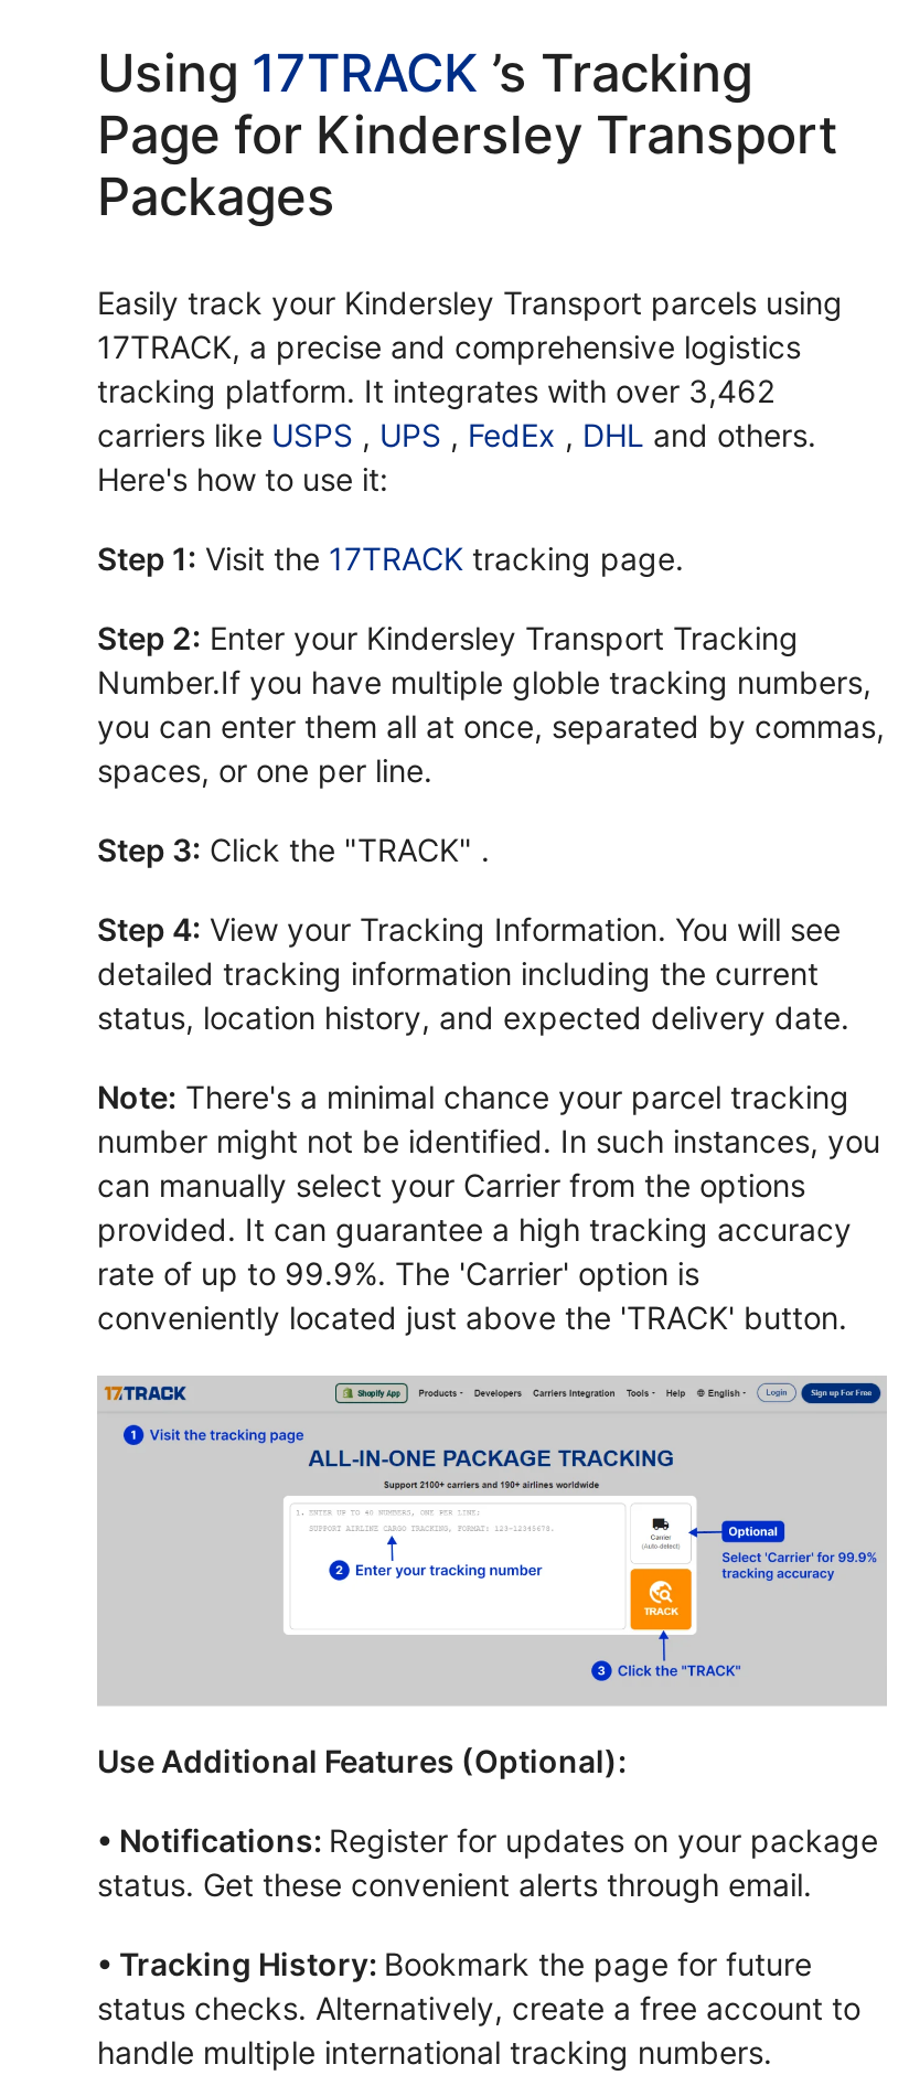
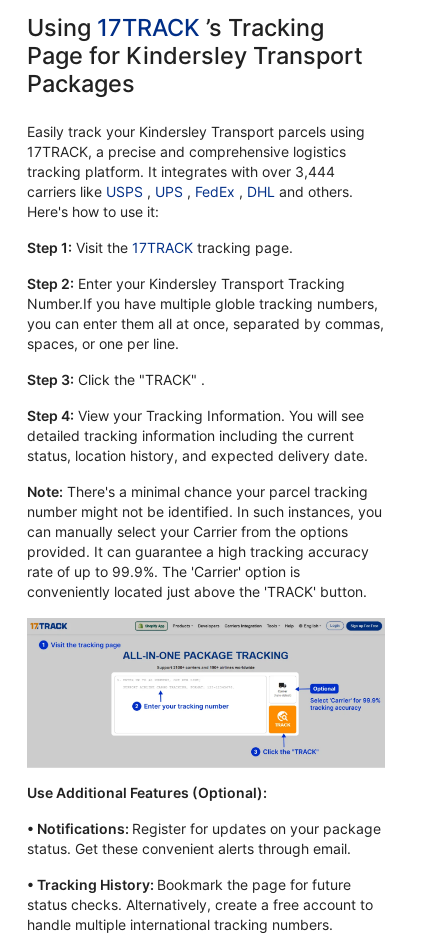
[97,372,774,409] tracking platform. It integrates with over 3,462 -> [27,163,335,180] tracking platform. It integrates with over 3,444

